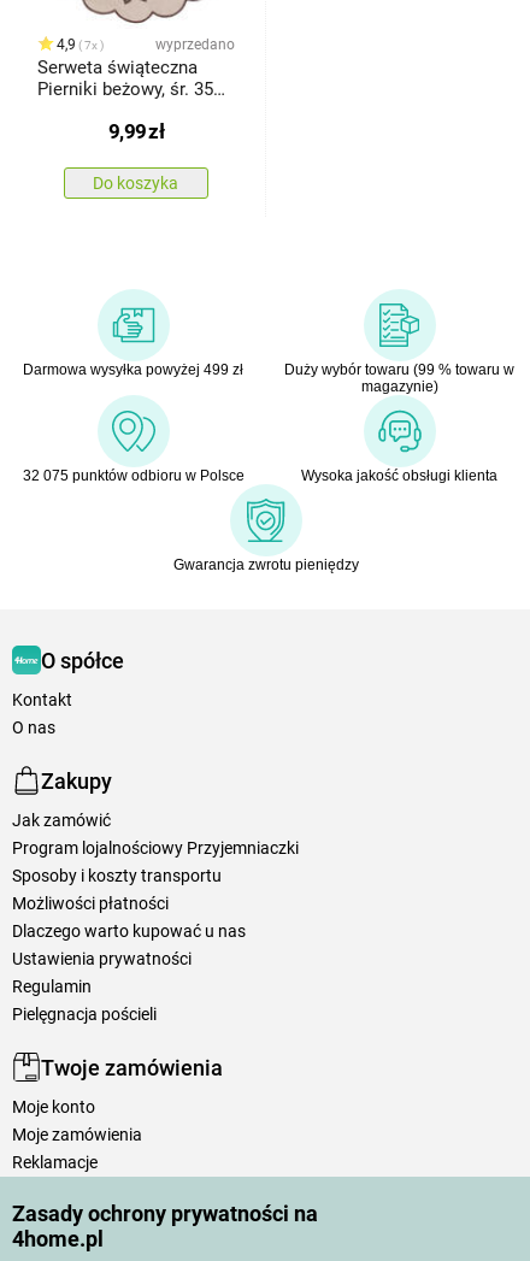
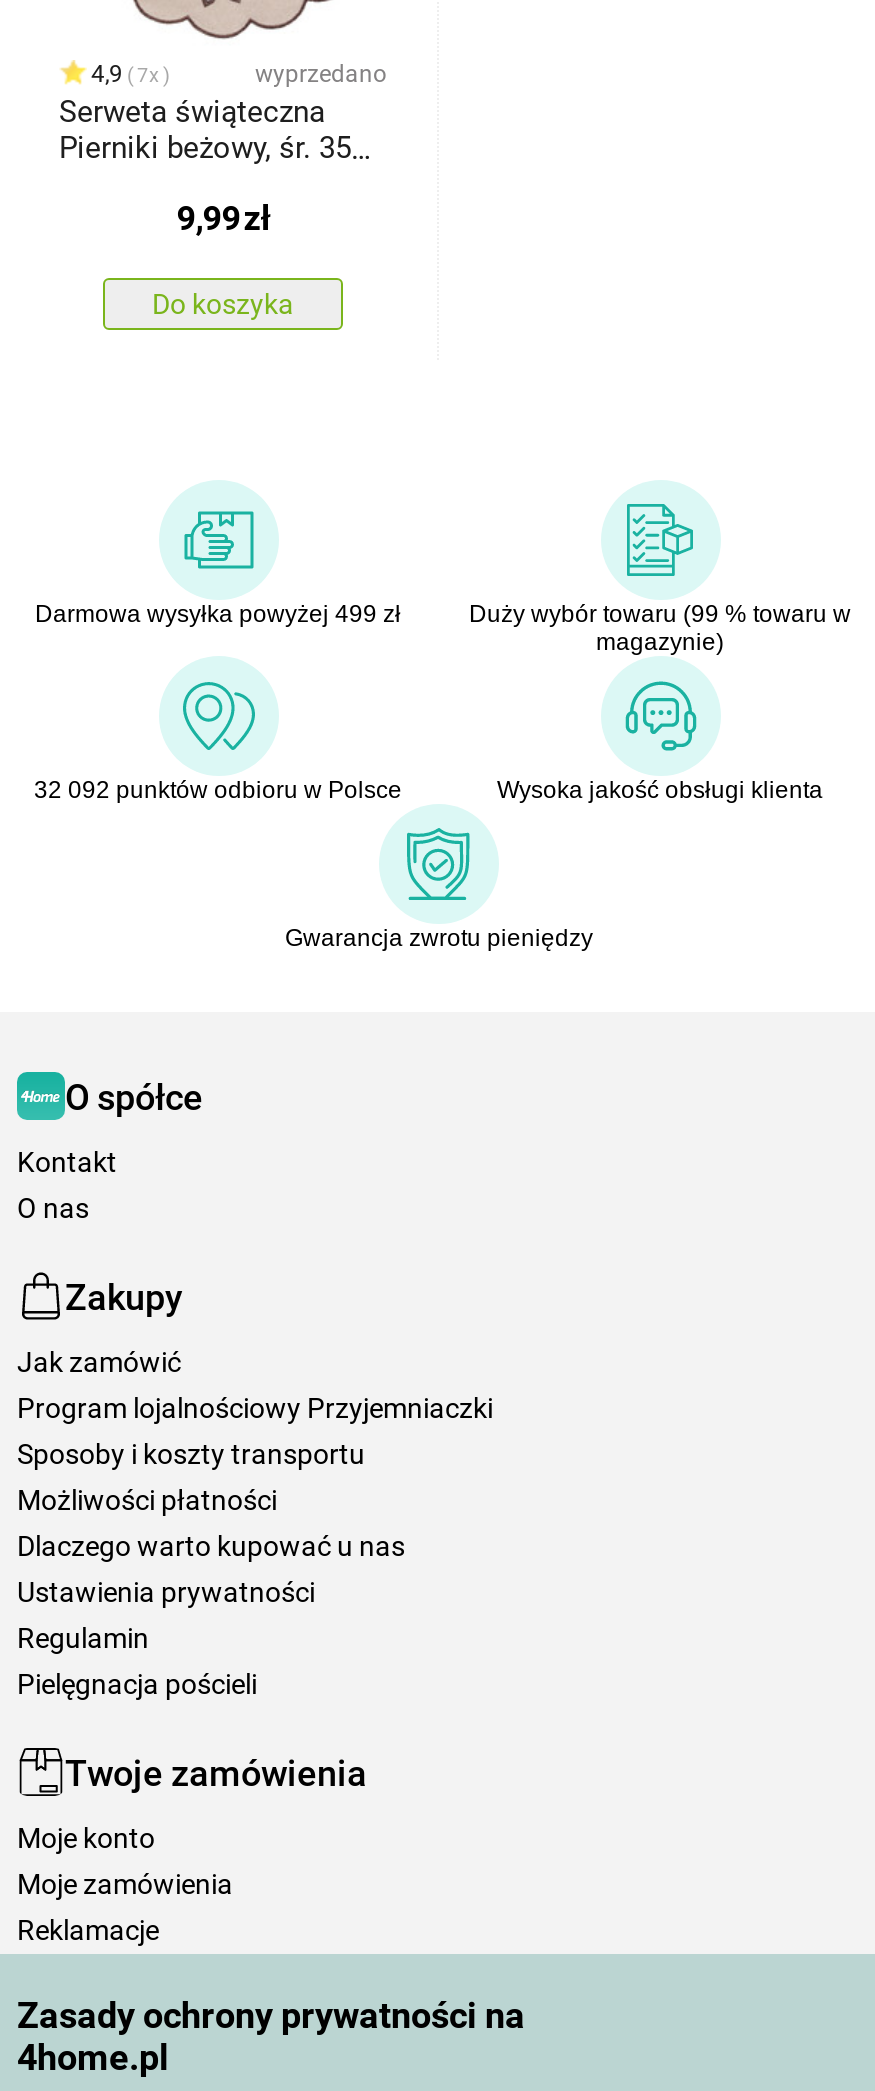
[22,468,244,485] 32 075 punktów odbioru w Polsce -> [34,777,402,805] 32 092 punktów odbioru w Polsce

